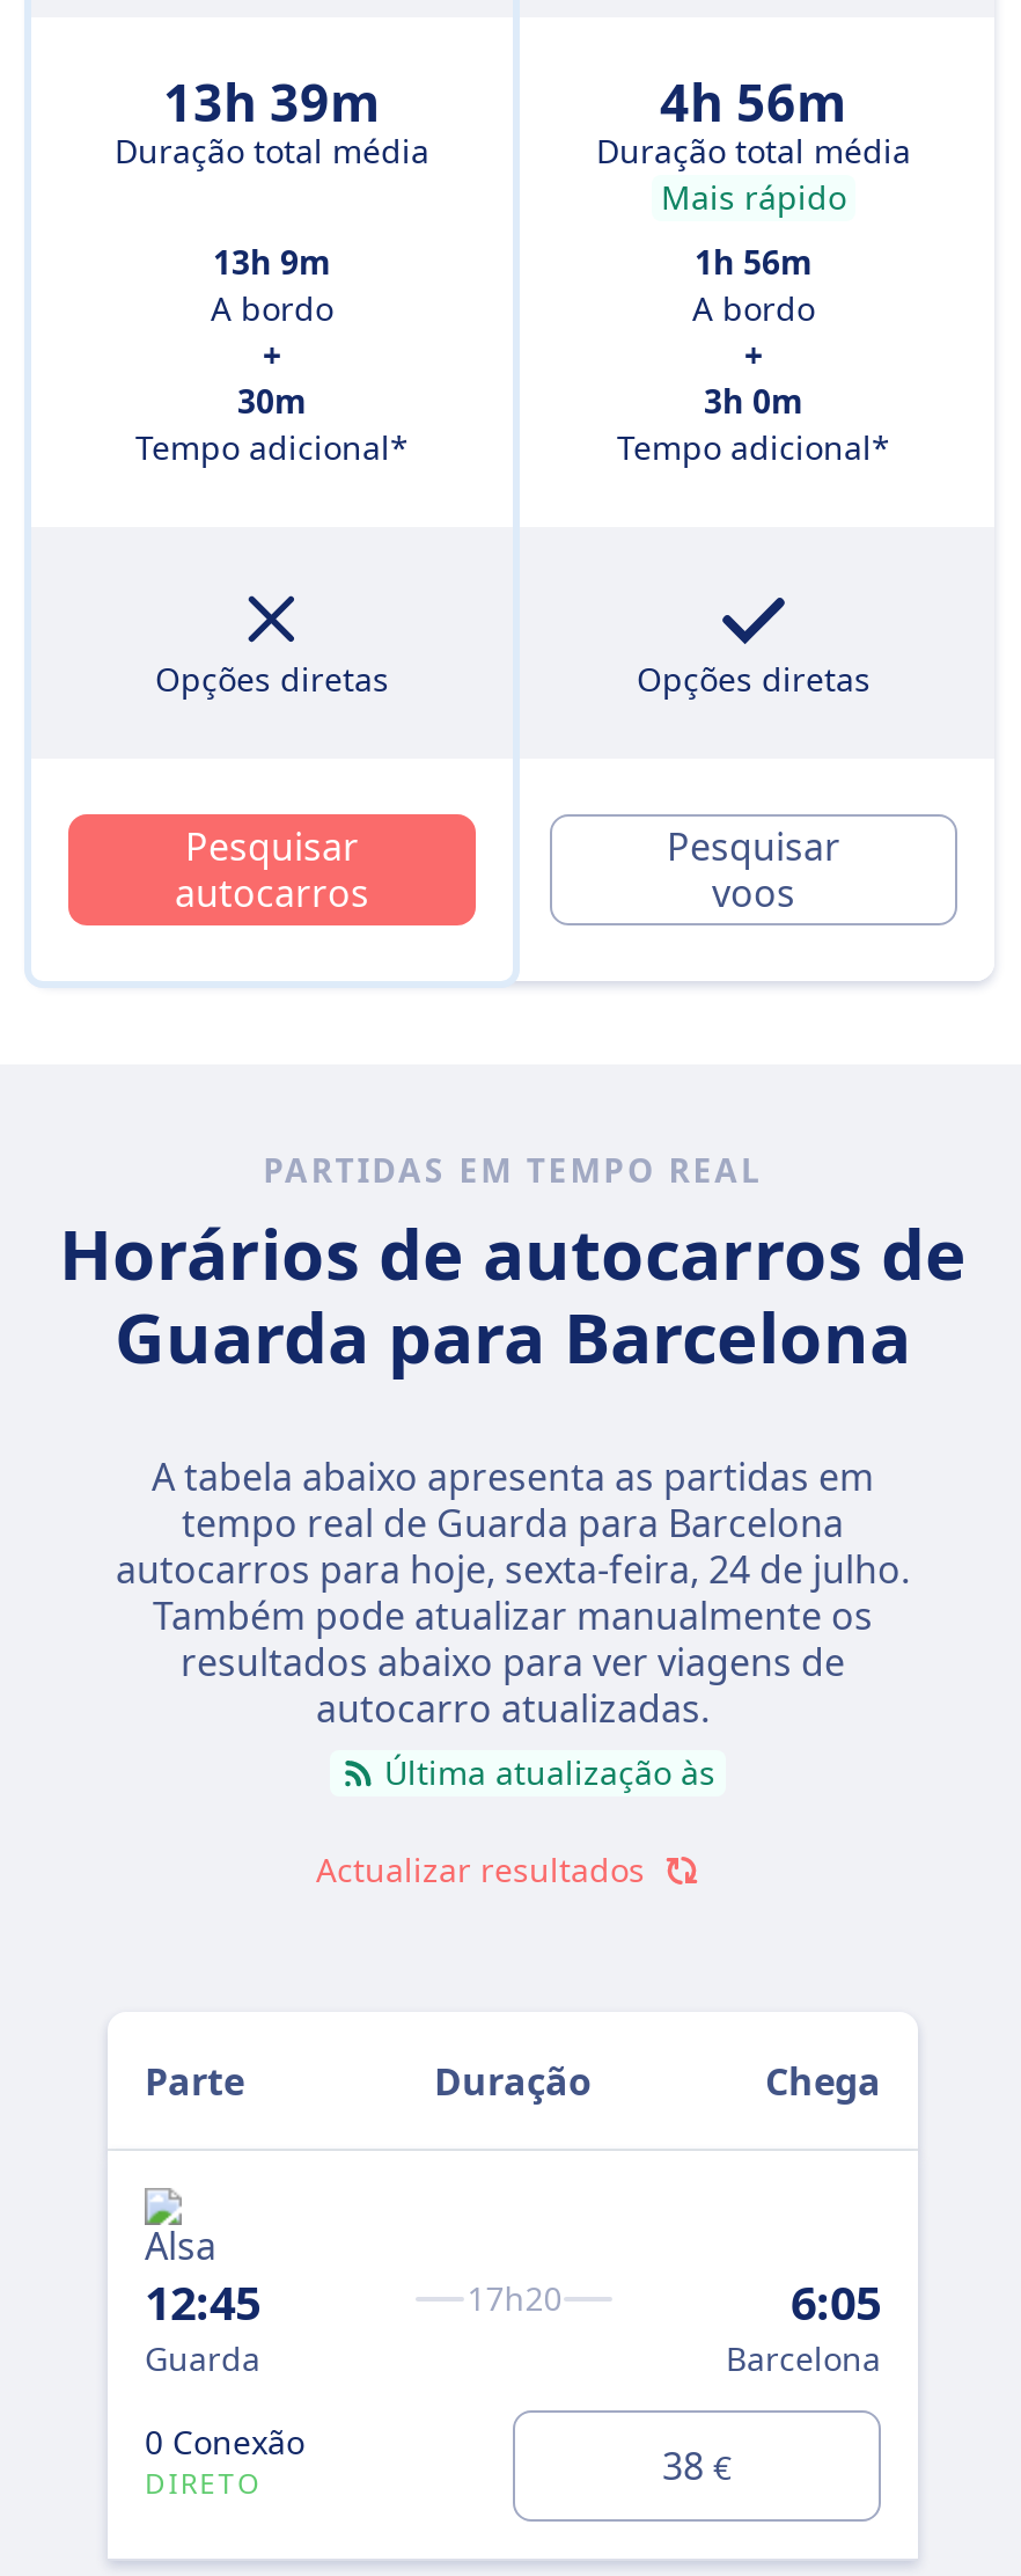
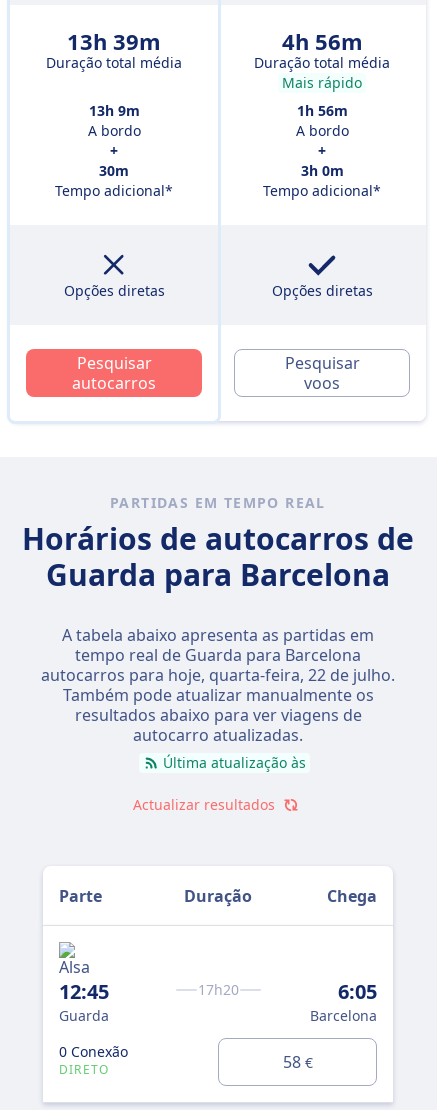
[116,1544,910,1595] autocarros para hoje, sexta-feira, 24 de julho. -> [41,664,395,686] autocarros para hoje, quarta-feira, 22 de julho.
[662,2439,732,2490] 38 € -> [282,1050,312,1072] 58 €

